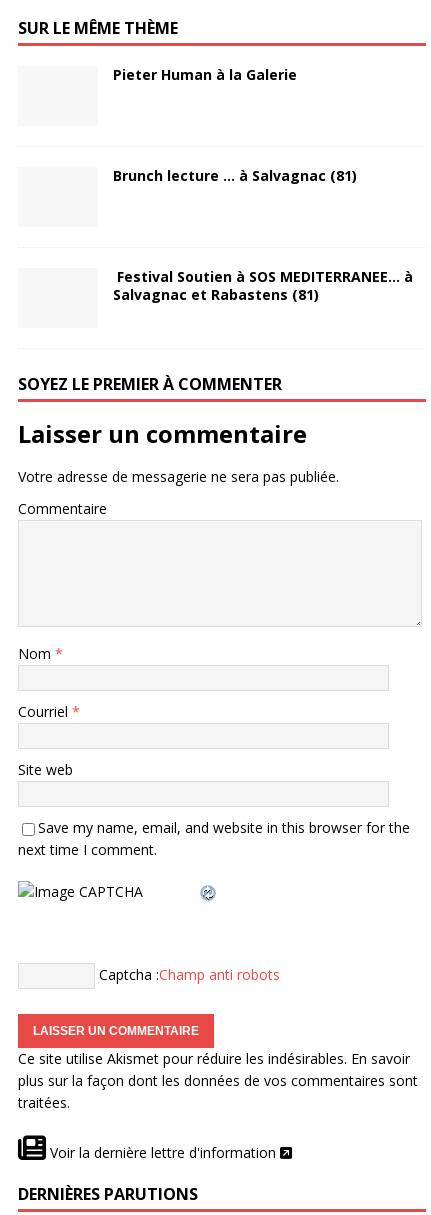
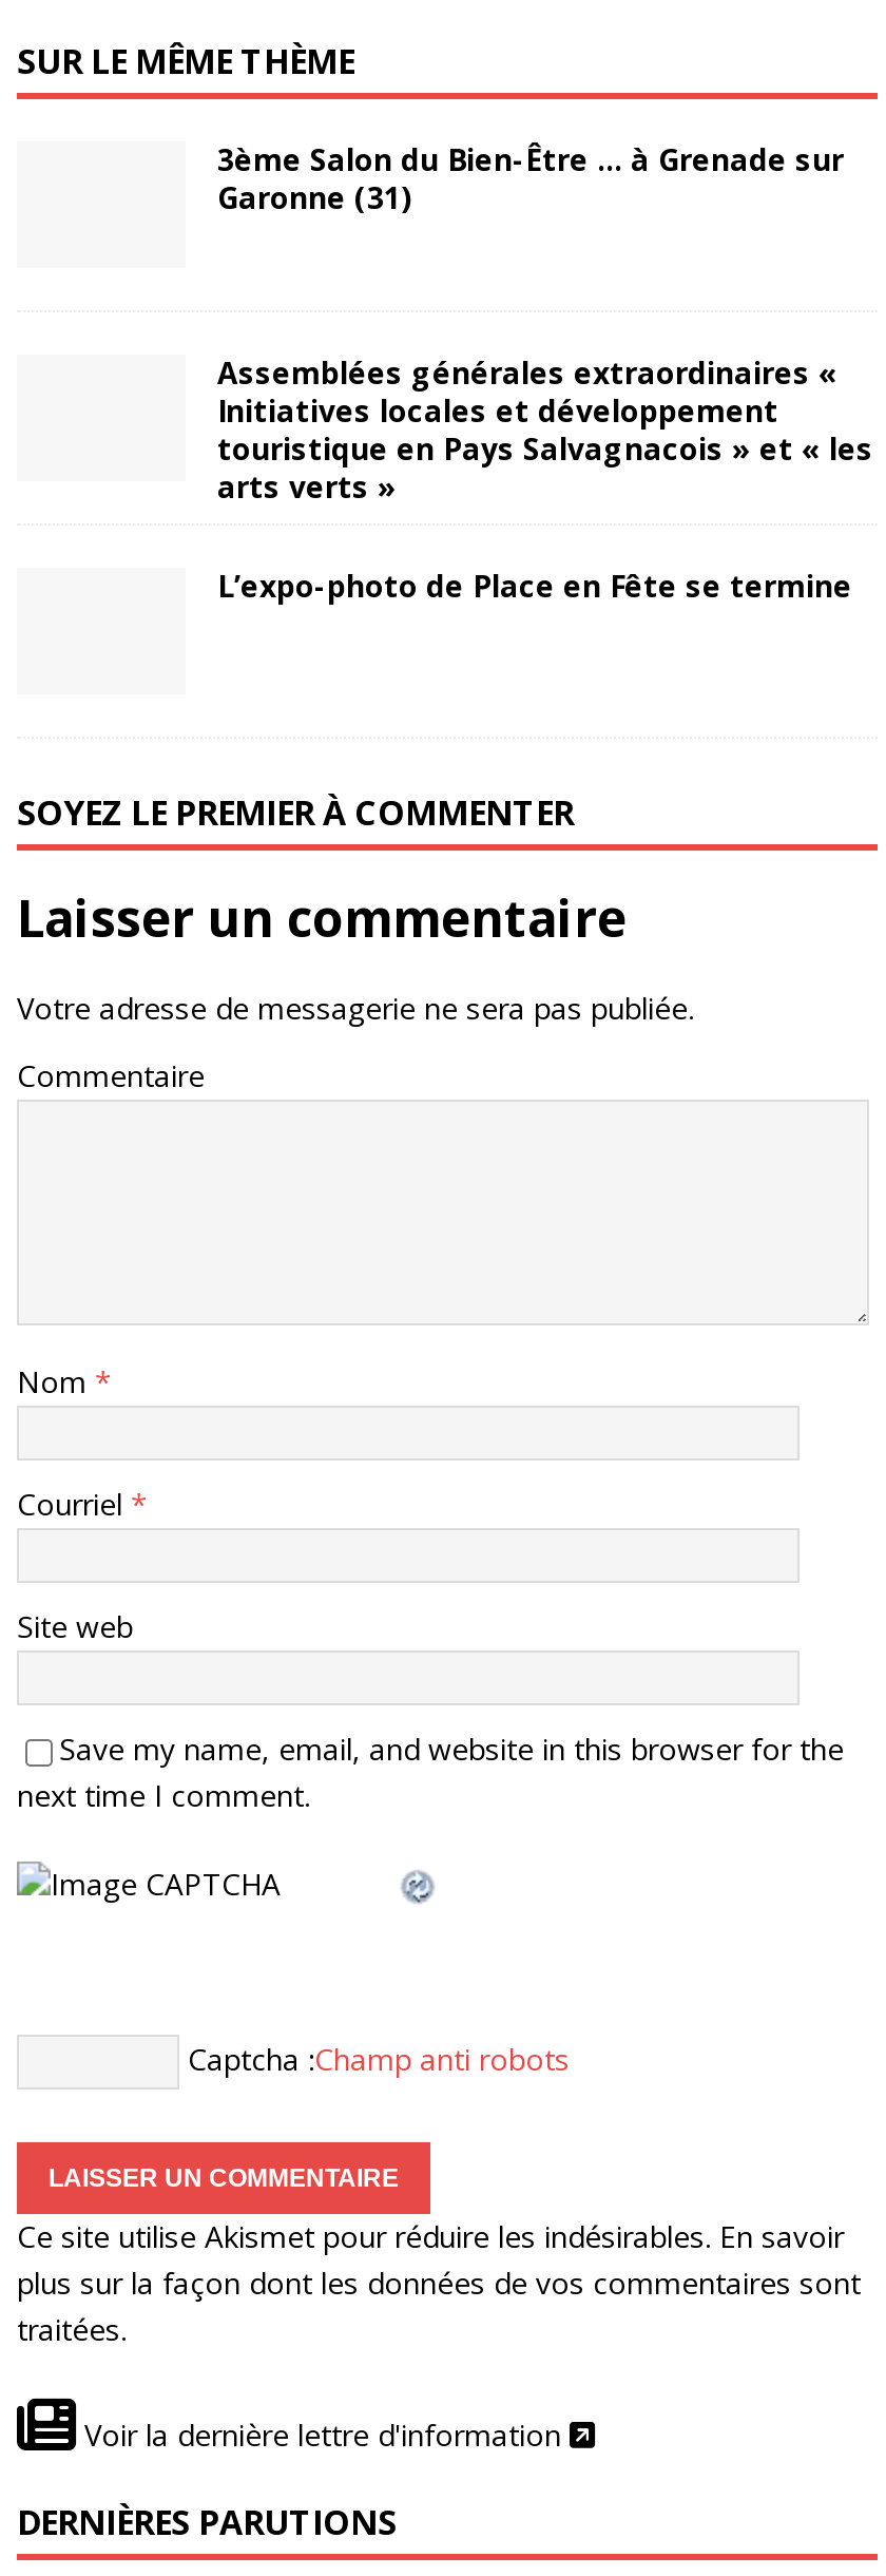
[113,64,297,83] Pieter Human à la Galerie -> [217,138,844,216] 3ème Salon du Bien-Être … à Grenade sur | Garonne (31)
[113,166,357,185] Brunch lecture … à Salvagnac (81) -> [217,352,873,506] Assemblées générales extraordinaires « | Initiatives locales et développement | touristique en Pays Salvagnacois » et « les | arts verts »
[113,267,413,304] Festival Soutien à SOS MEDITERRANEE… à | Salvagnac et Rabastens (81) -> [217,565,852,605] L’expo-photo de Place en Fête se termine

